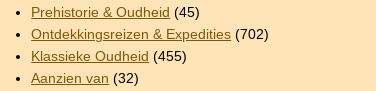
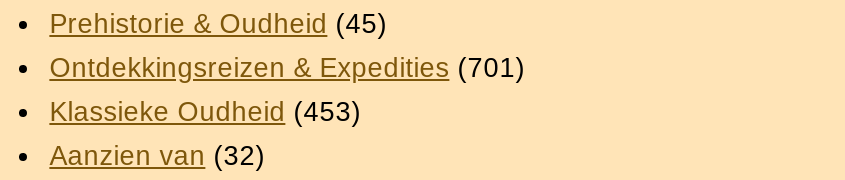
[31,27,269,42] Ontdekkingsreizen & Expedities (702) -> [49,52,525,82] Ontdekkingsreizen & Expedities (701)
[31,49,187,64] Klassieke Oudheid (455) -> [49,96,361,126] Klassieke Oudheid (453)

